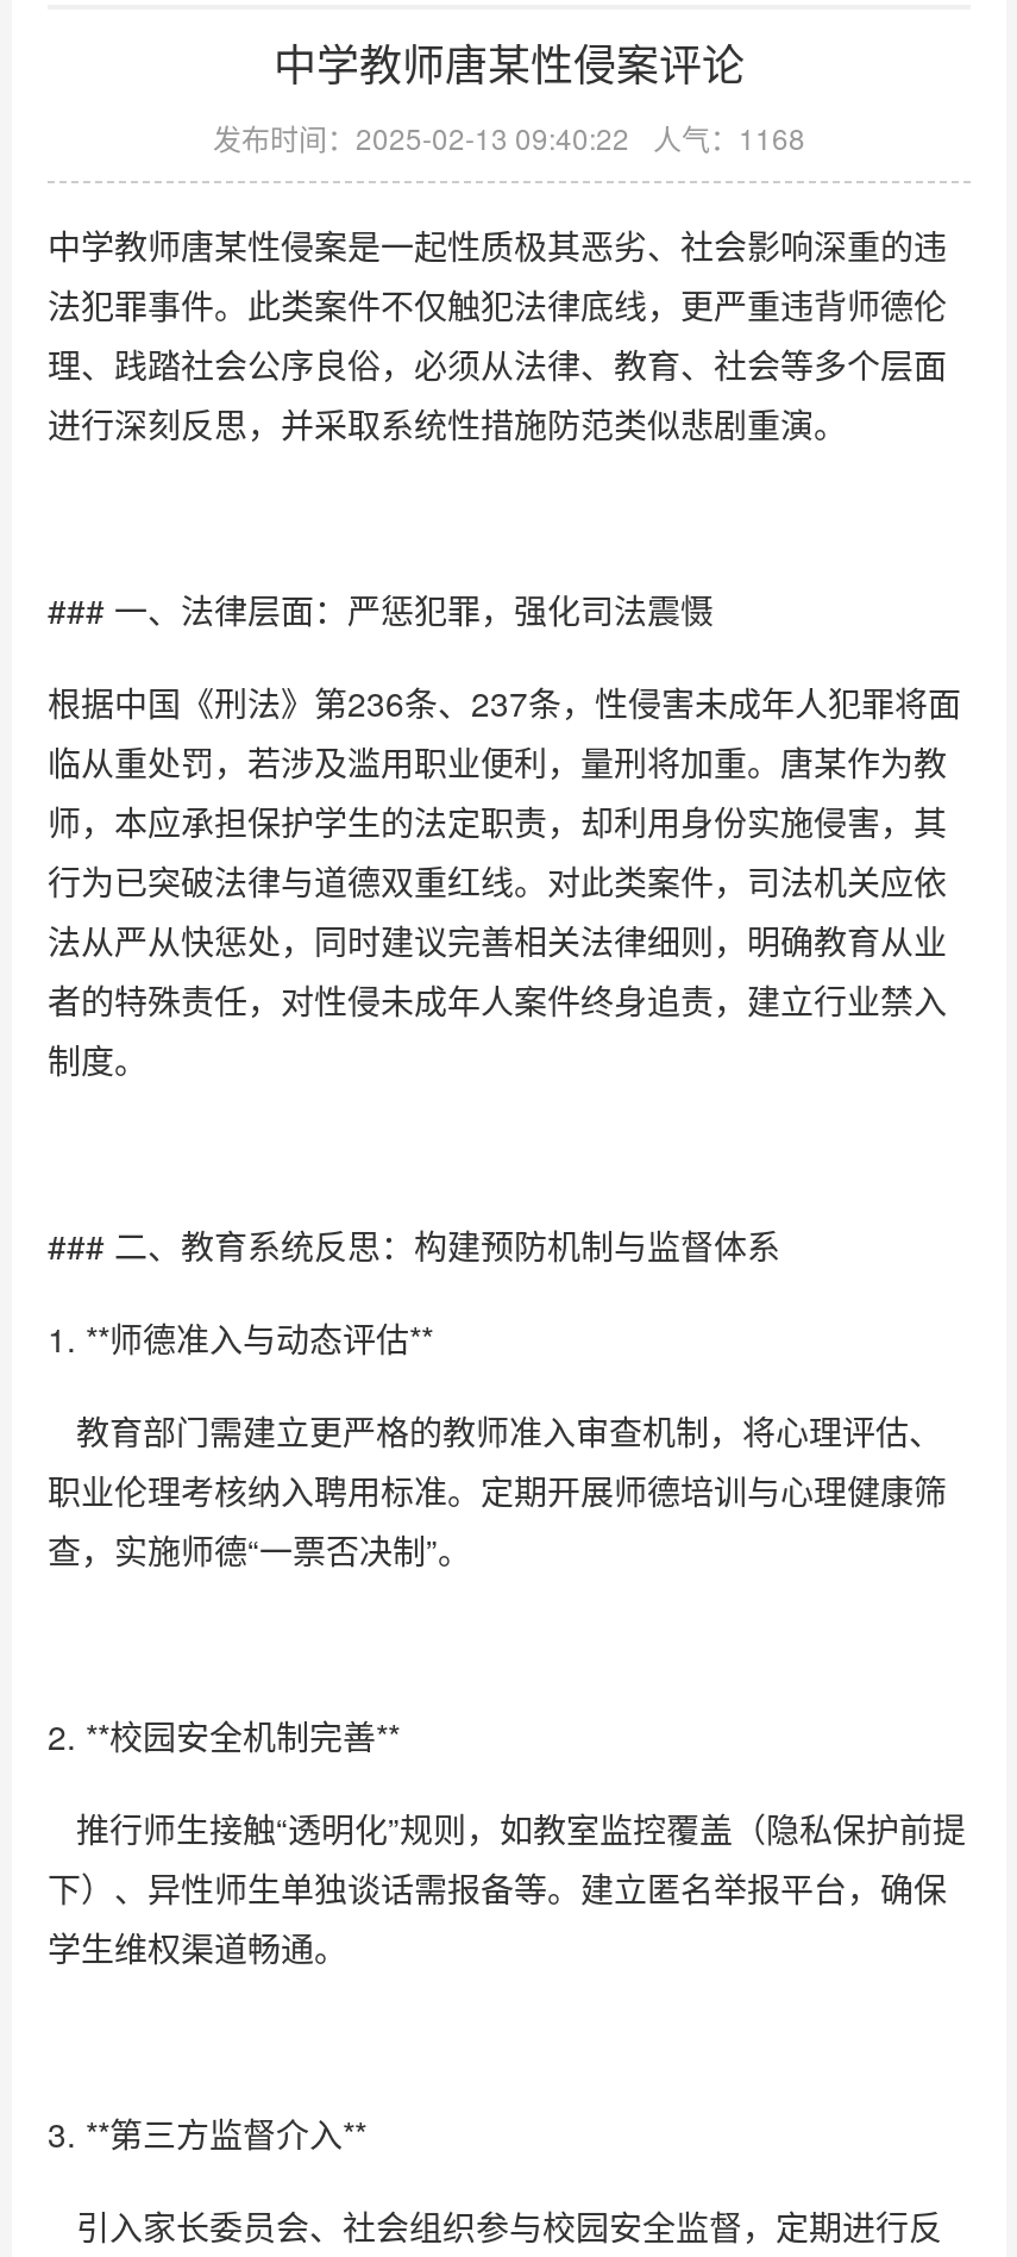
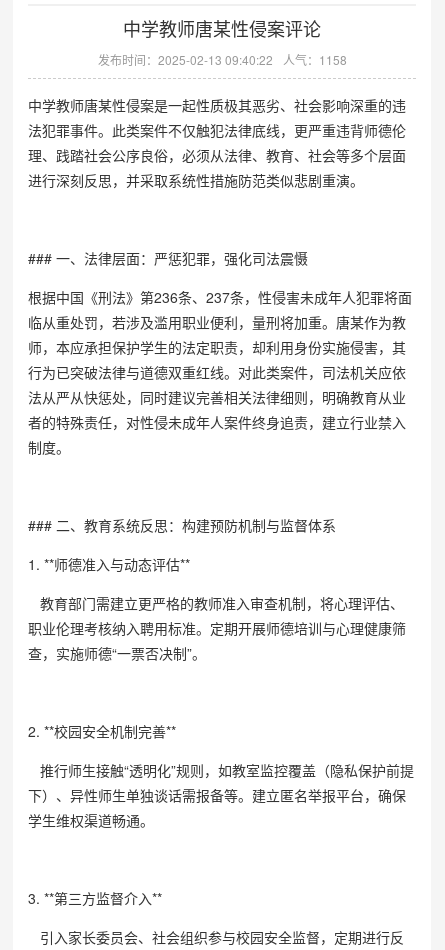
[213,117,805,157] 发布时间：2025-02-13 09:40:22 人气：1168 -> [97,51,346,68] 发布时间：2025-02-13 09:40:22 人气：1158

